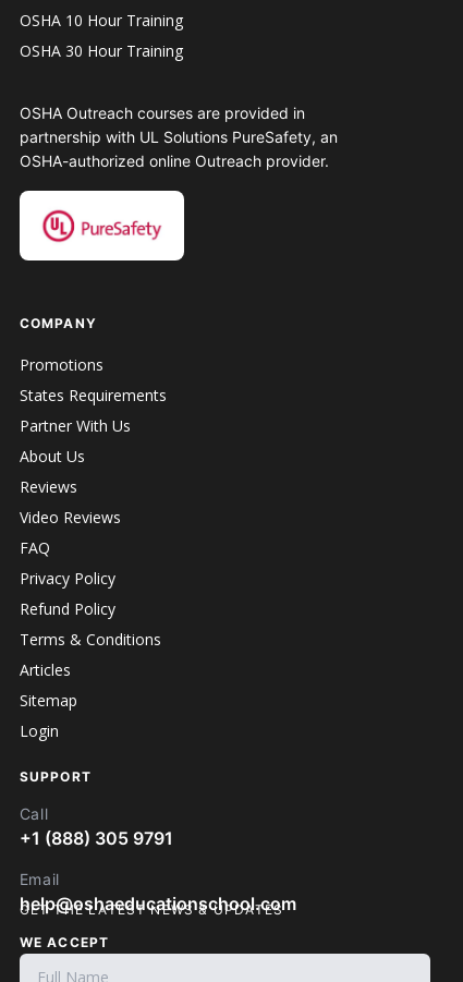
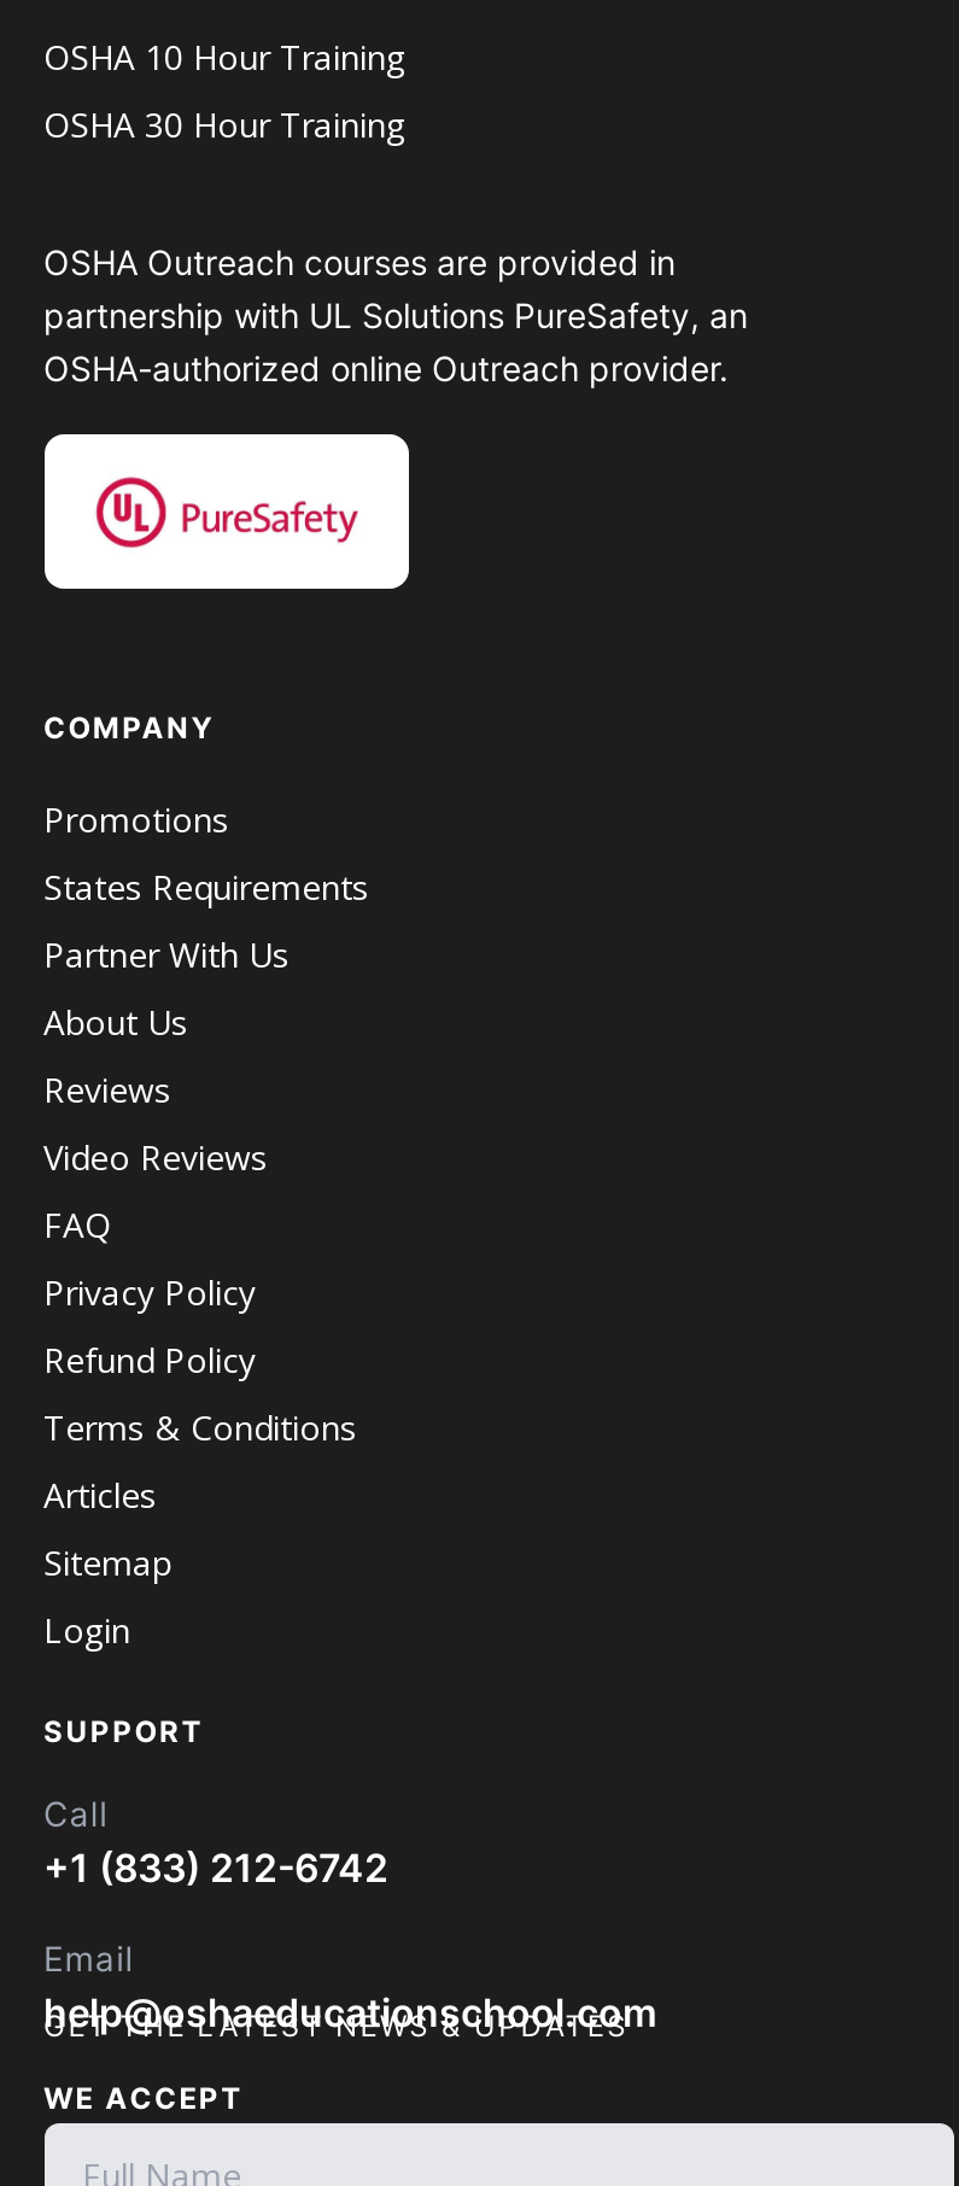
[19,827,173,849] +1 (888) 305 9791 -> [43,1844,388,1892] +1 (833) 212-6742

